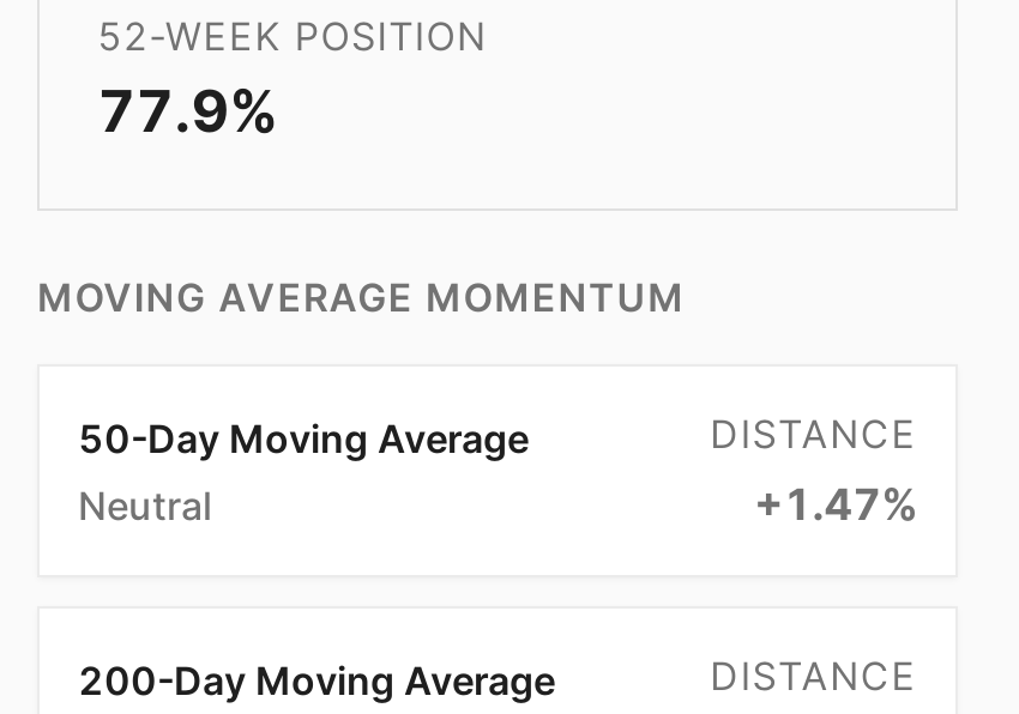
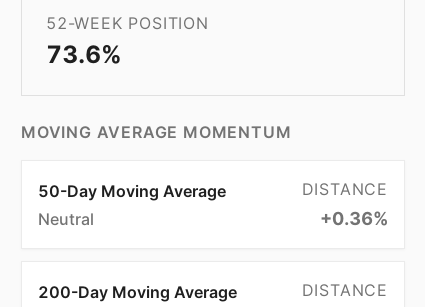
[97,77,279,146] 77.9% -> [46,40,122,69] 73.6%
[754,479,917,530] +1.47% -> [320,208,388,229] +0.36%

